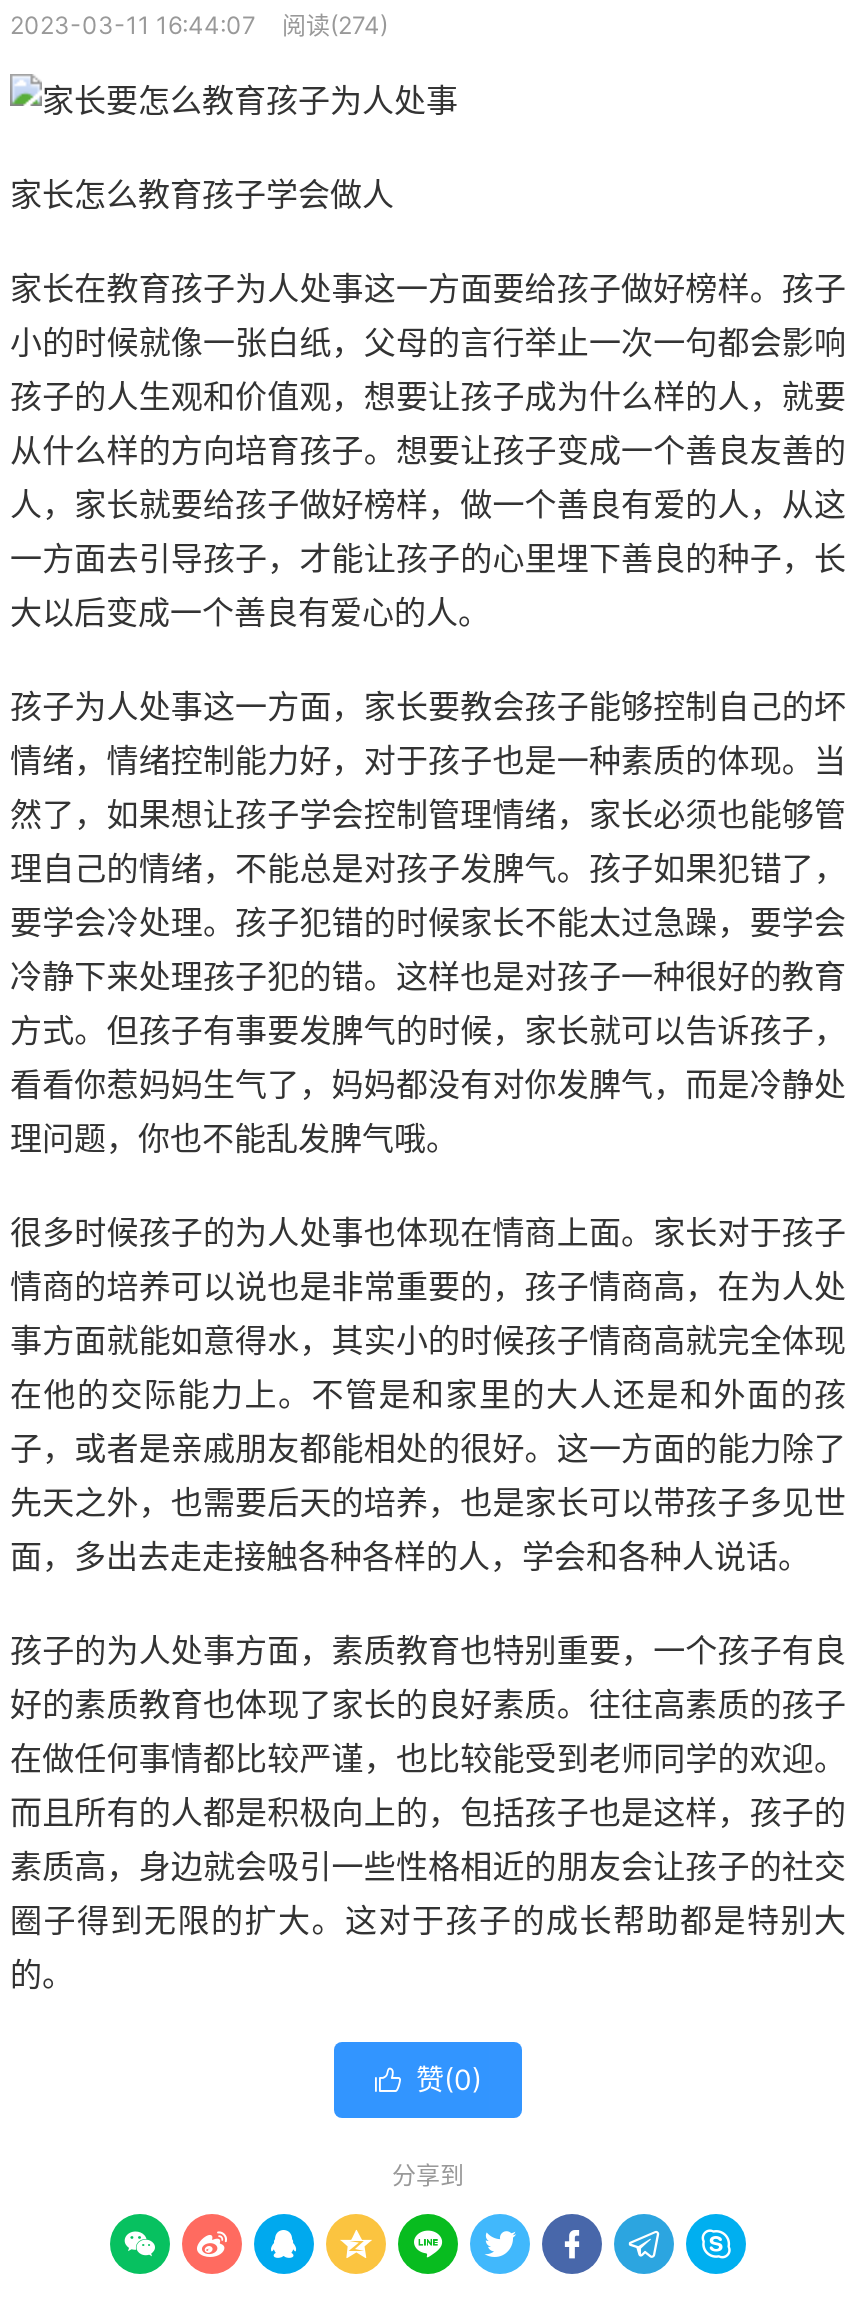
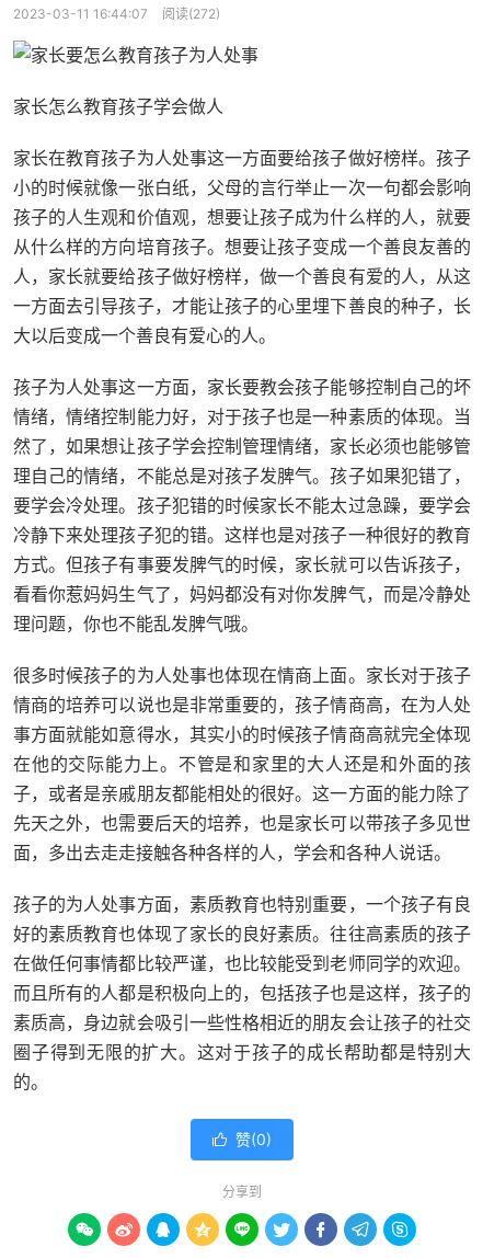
[10,10,388,40] 2023-03-11 16:44:07 阅读(274) -> [13,5,220,22] 2023-03-11 16:44:07 阅读(272)

